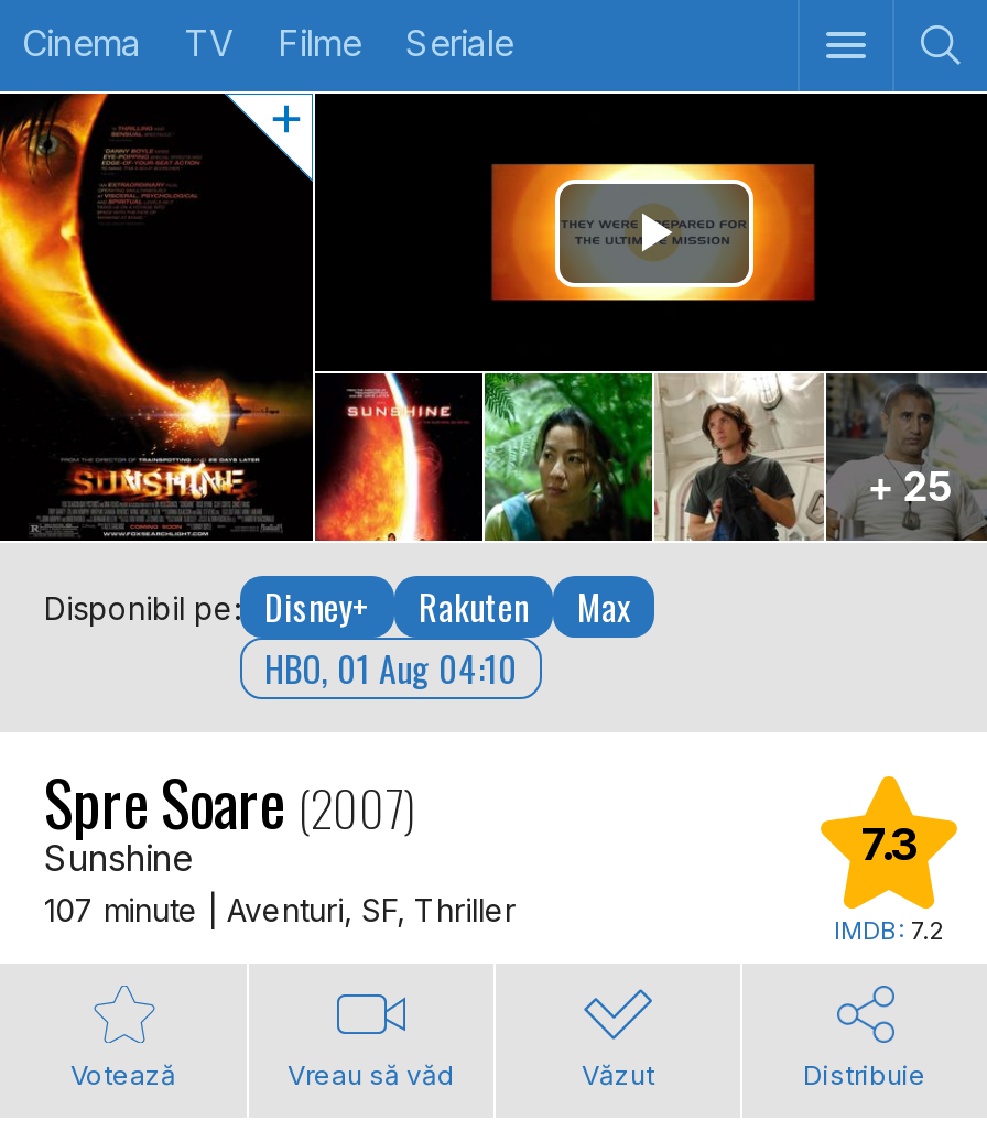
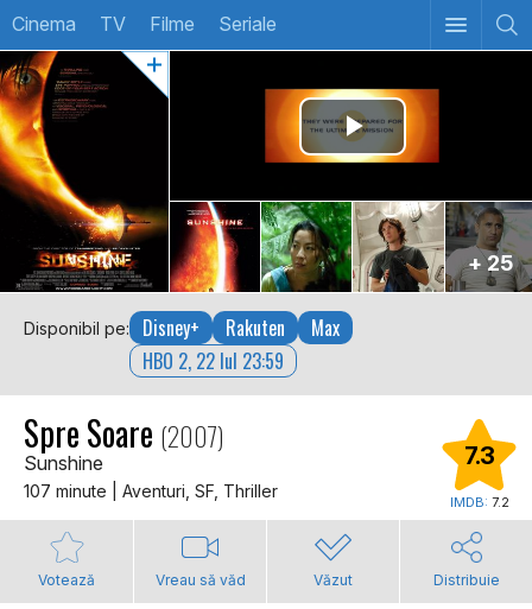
[264,642,518,695] HBO, 01 Aug 04:10 -> [142,347,284,375] HBO 2, 22 Iul 23:59

